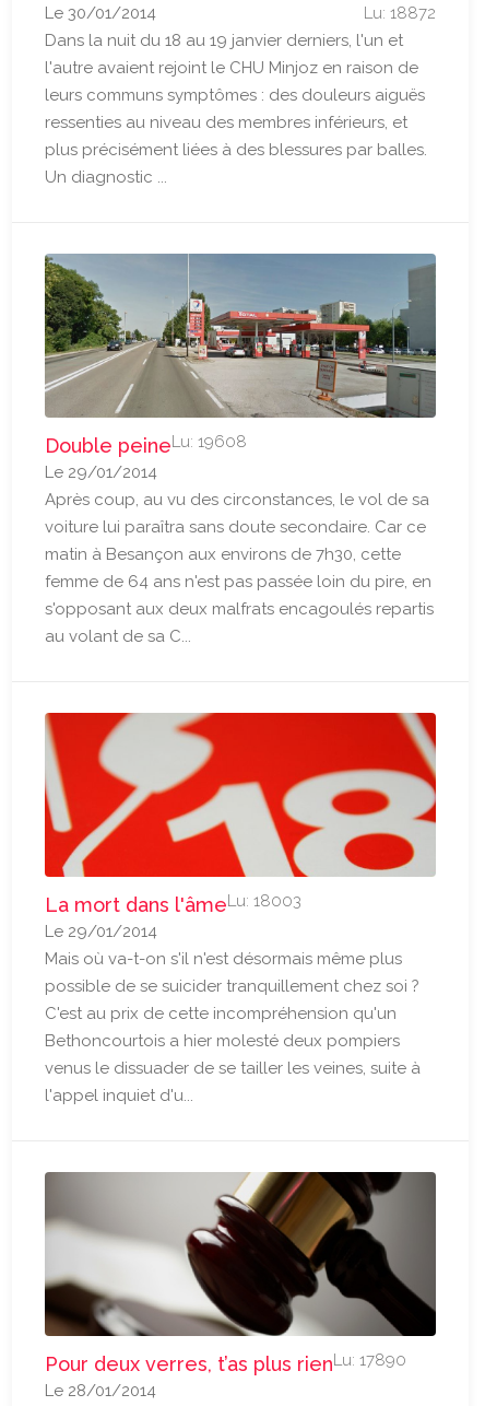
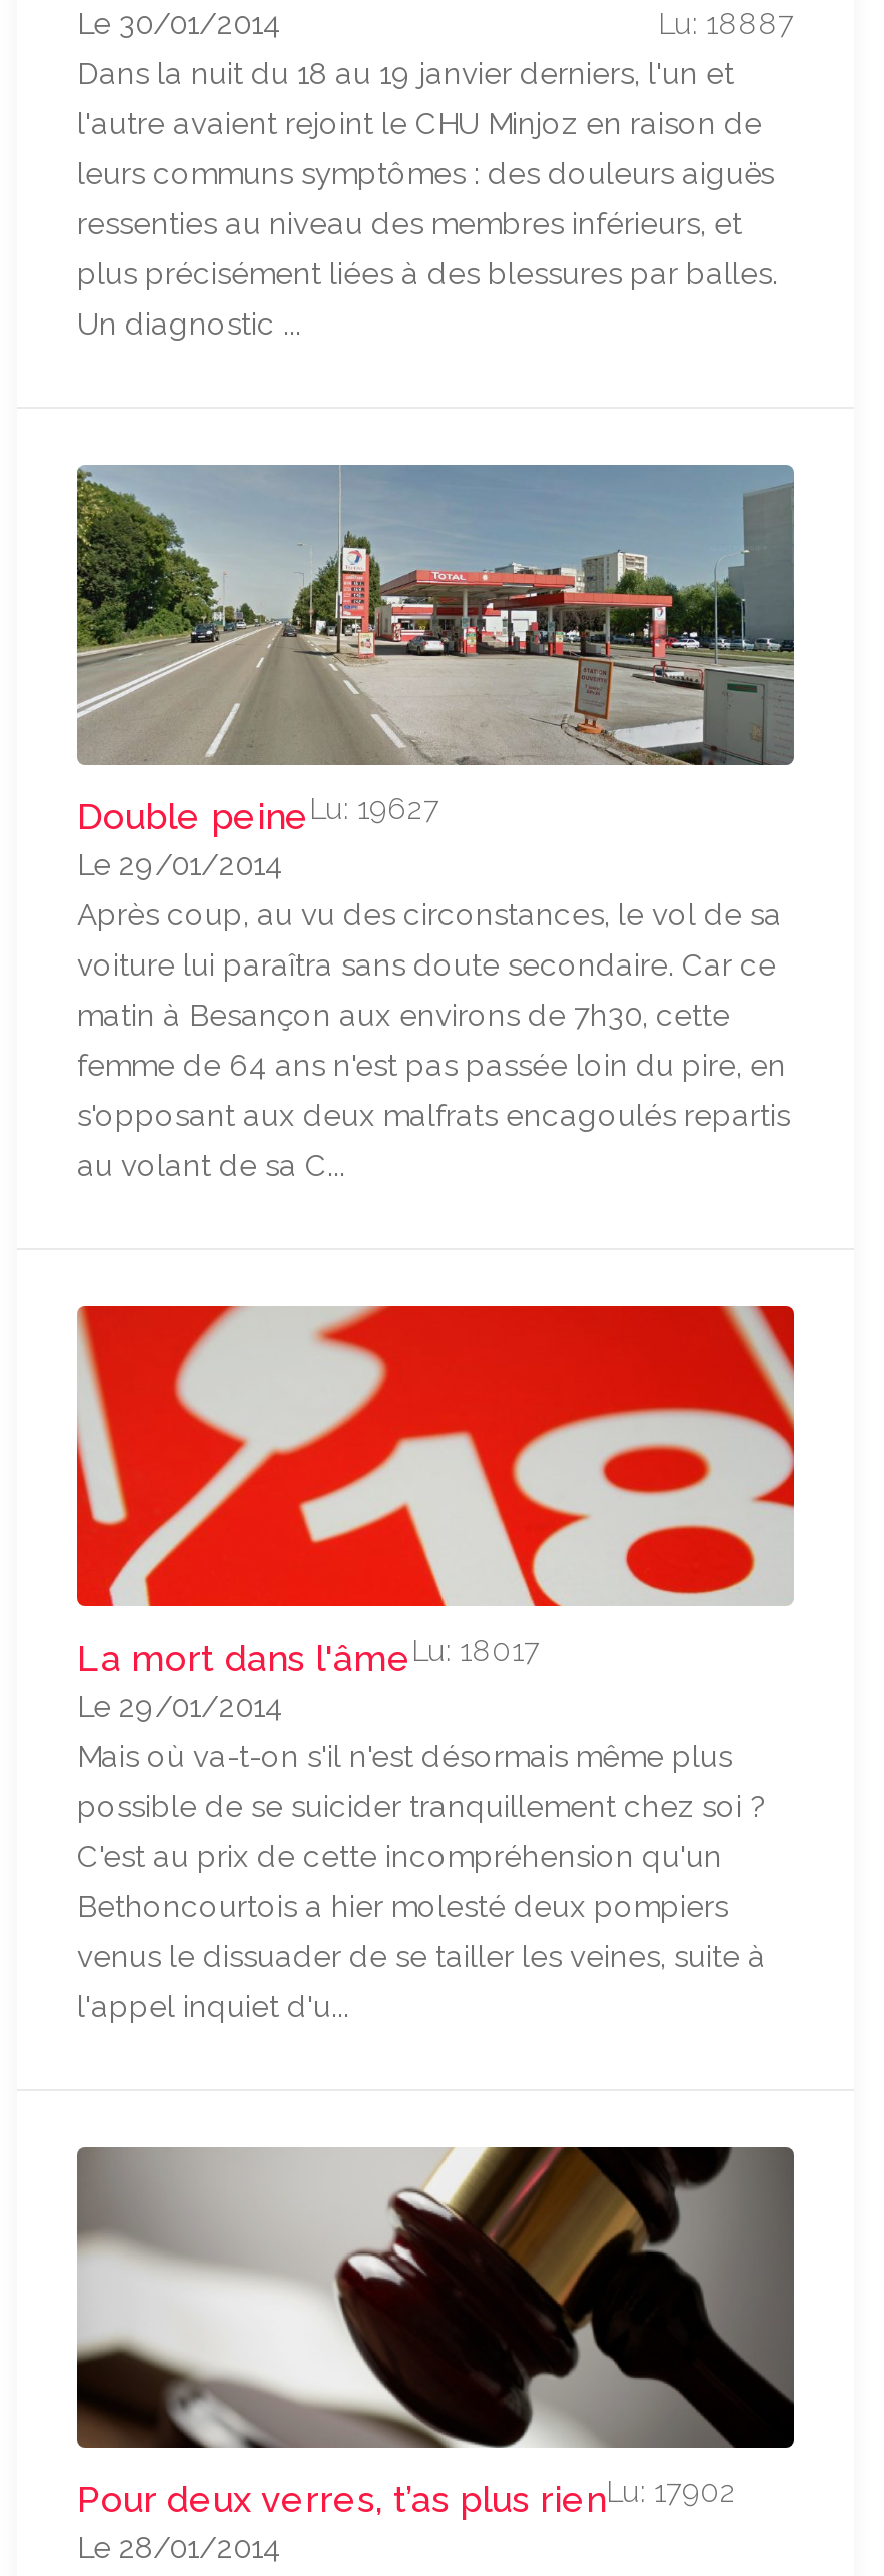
[364,3,436,23] Lu: 18872 -> [658,6,794,42] Lu: 18887
[45,432,247,457] Double peineLu: 19608 -> [77,791,439,837] Double peineLu: 19627
[45,891,301,916] La mort dans l'âmeLu: 18003 -> [77,1633,540,1679] La mort dans l'âmeLu: 18017
[45,1350,406,1375] Pour deux verres, t’as plus rienLu: 17890 -> [77,2474,736,2520] Pour deux verres, t’as plus rienLu: 17902

